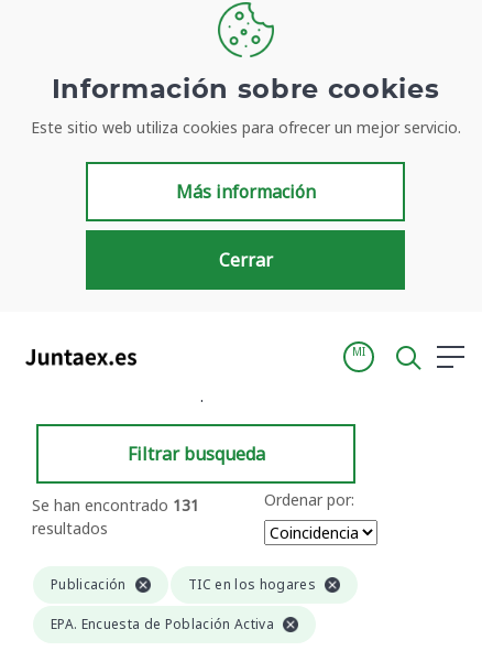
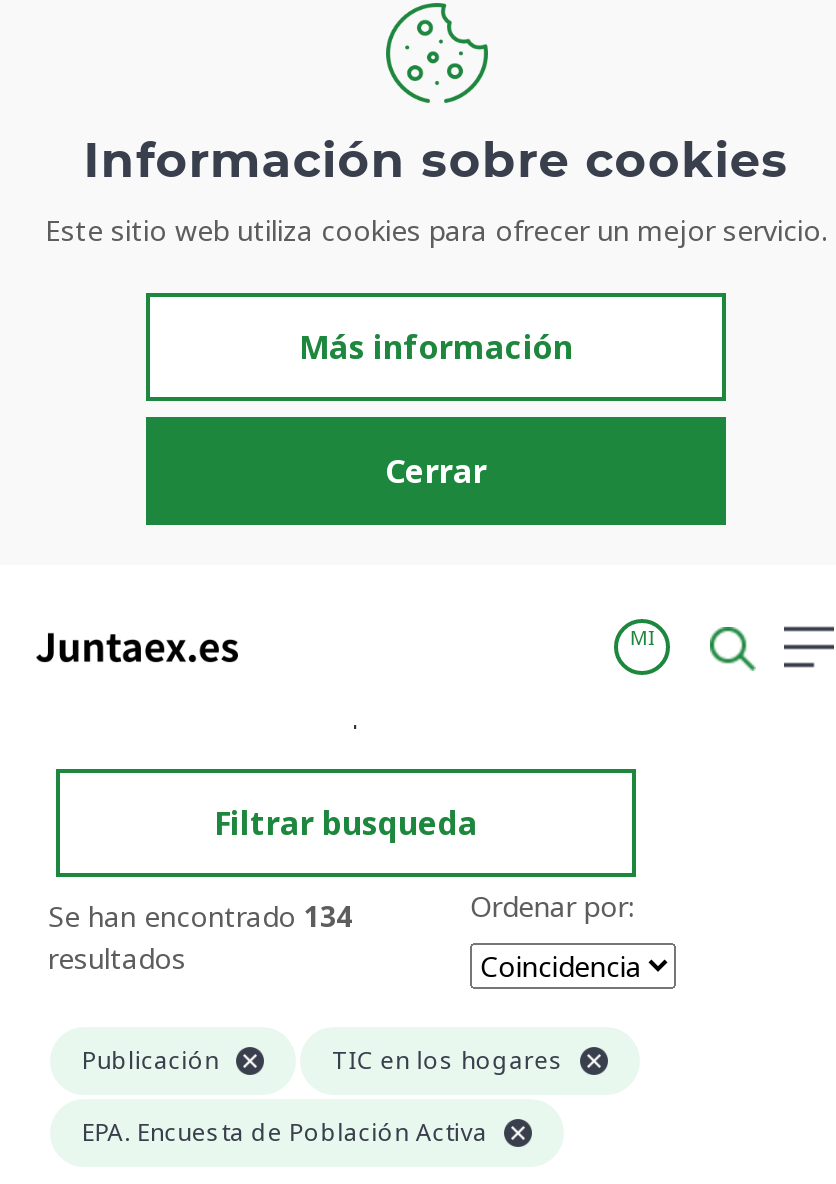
[32,495,199,516] Se han encontrado 131 -> [48,897,352,935] Se han encontrado 134

